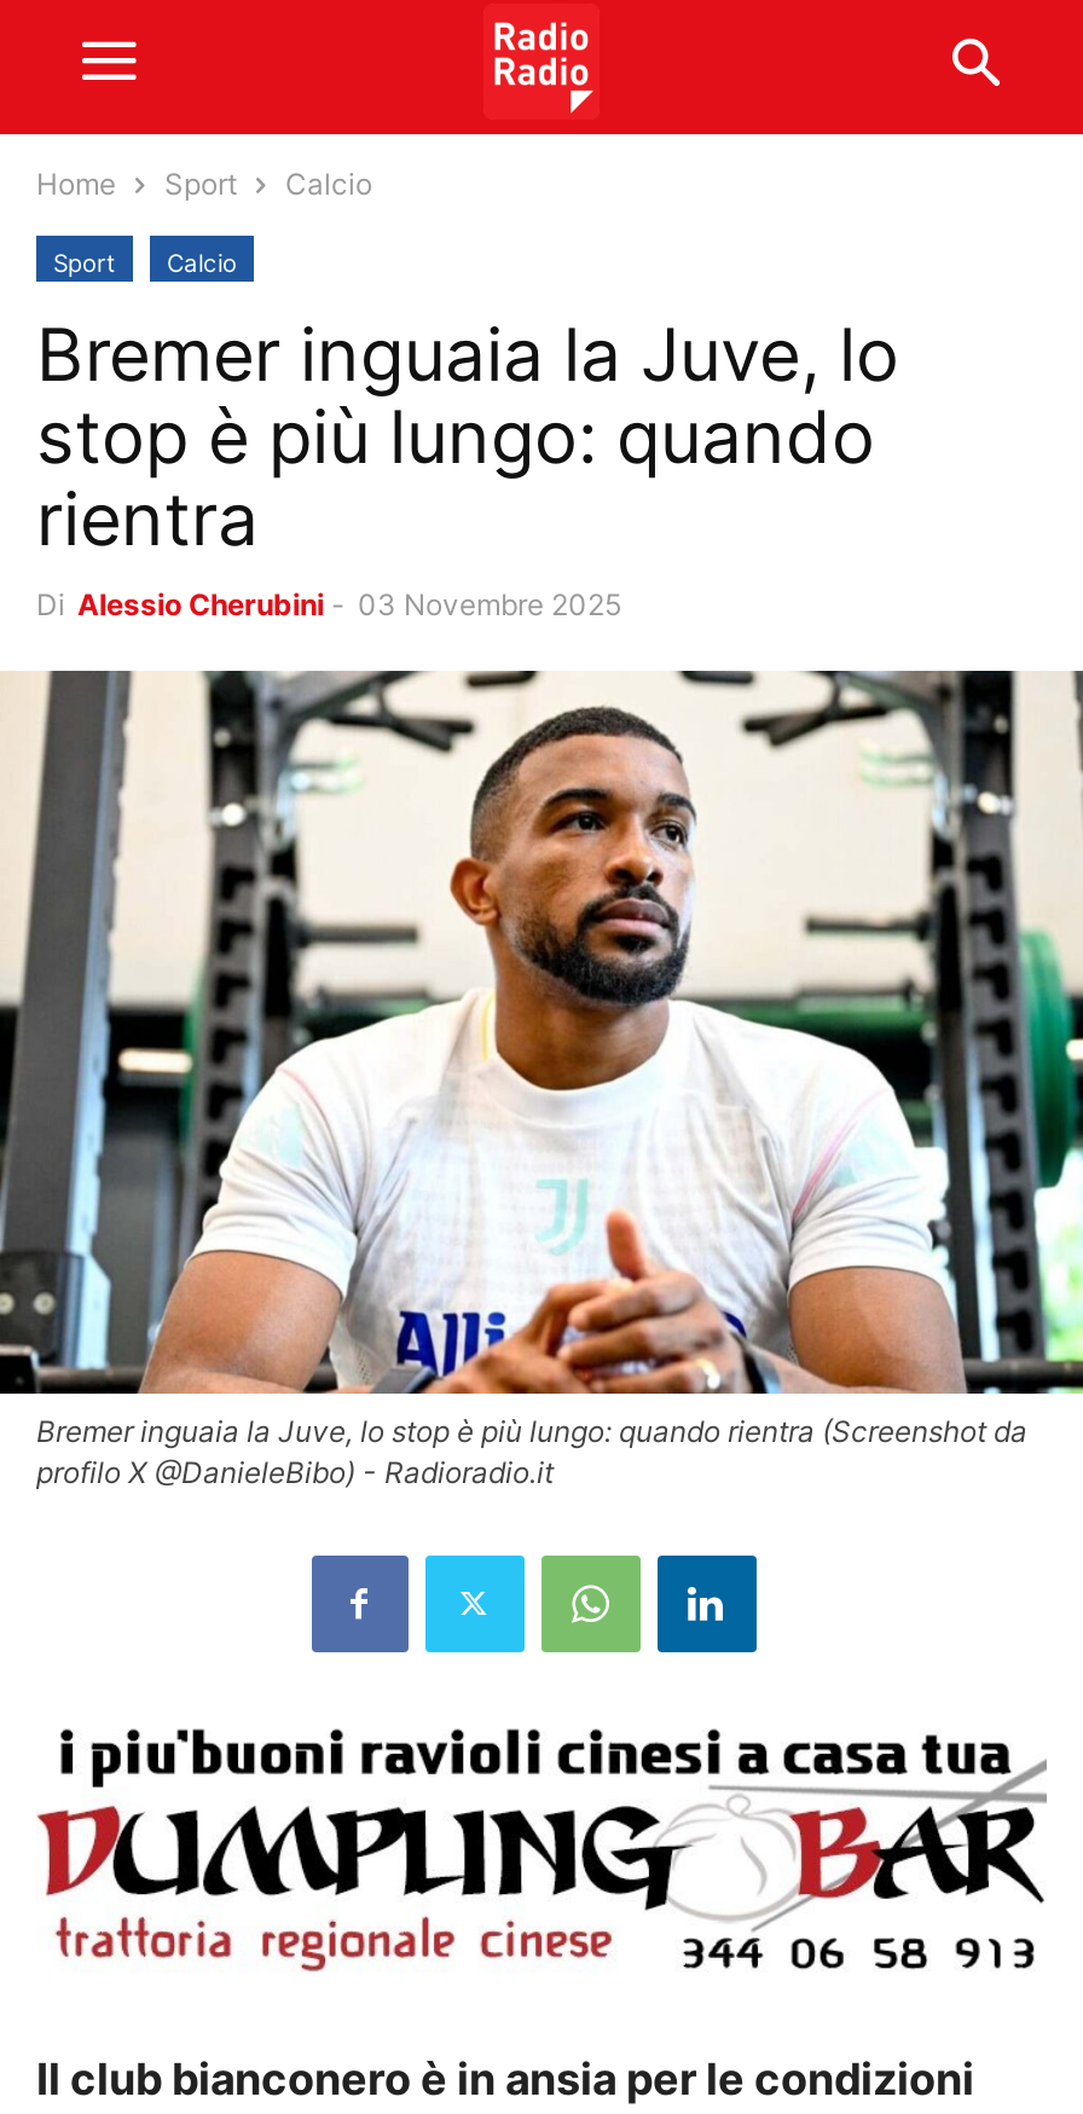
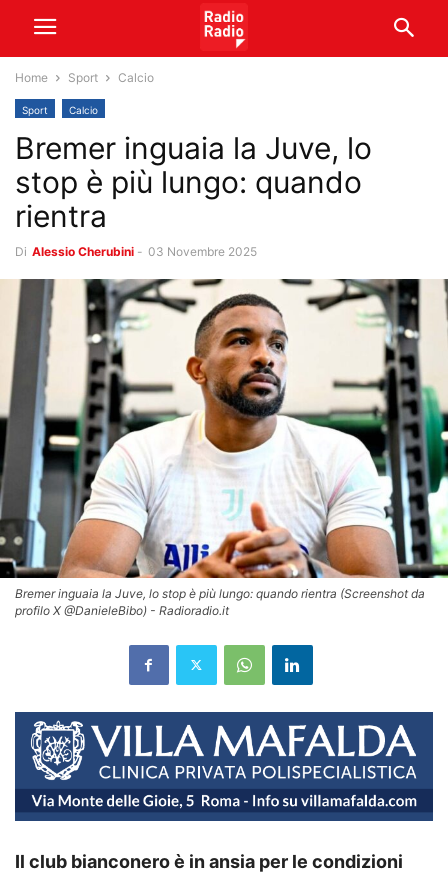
[36,1718,1047,1981] [image] -> [14,711,434,822] [image]

